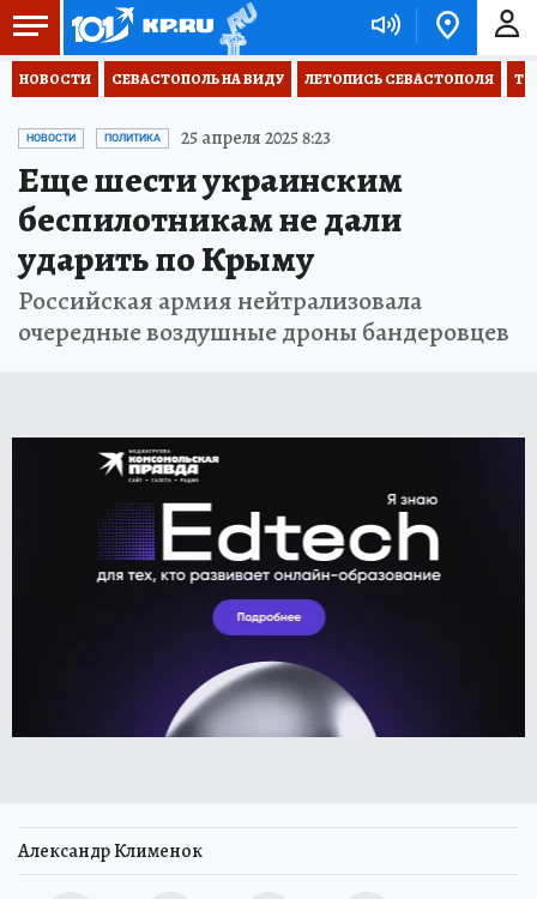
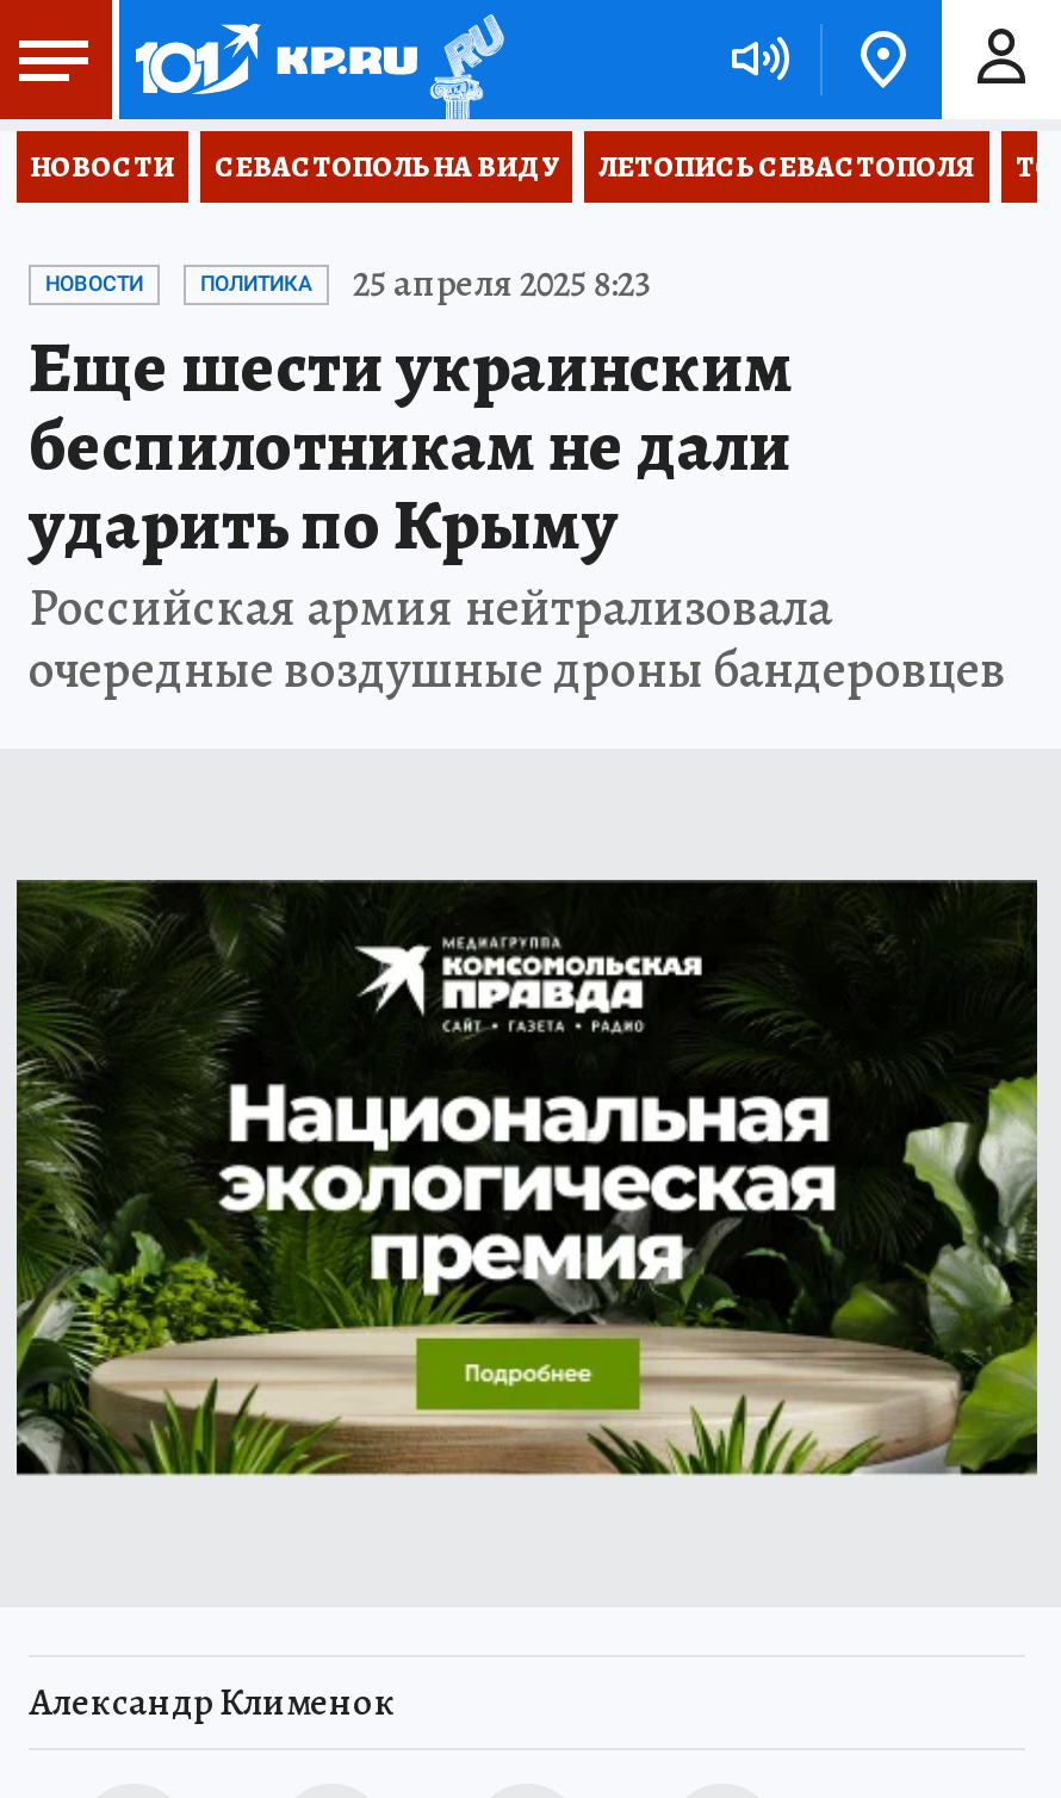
[11,438,526,738] [image] -> [14,880,1040,1478] [image]

